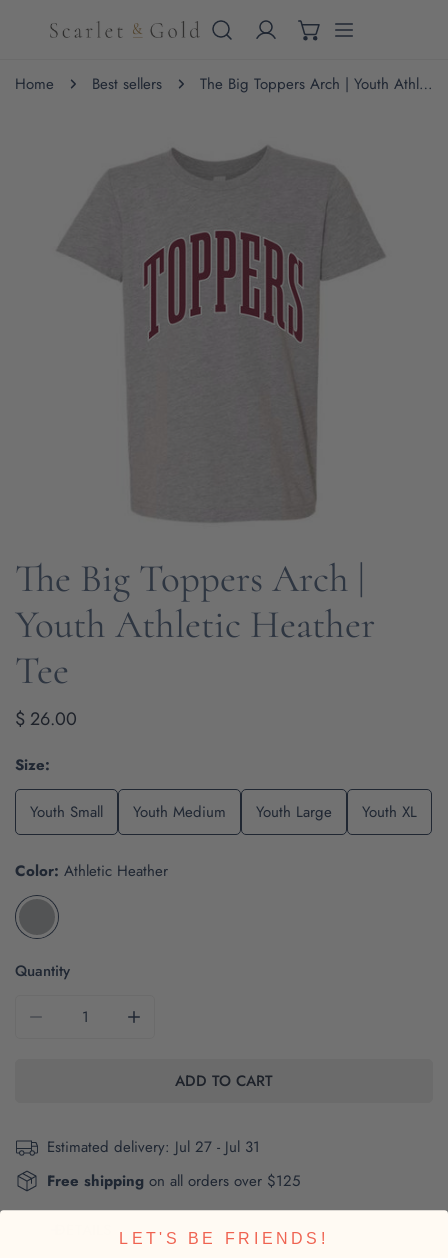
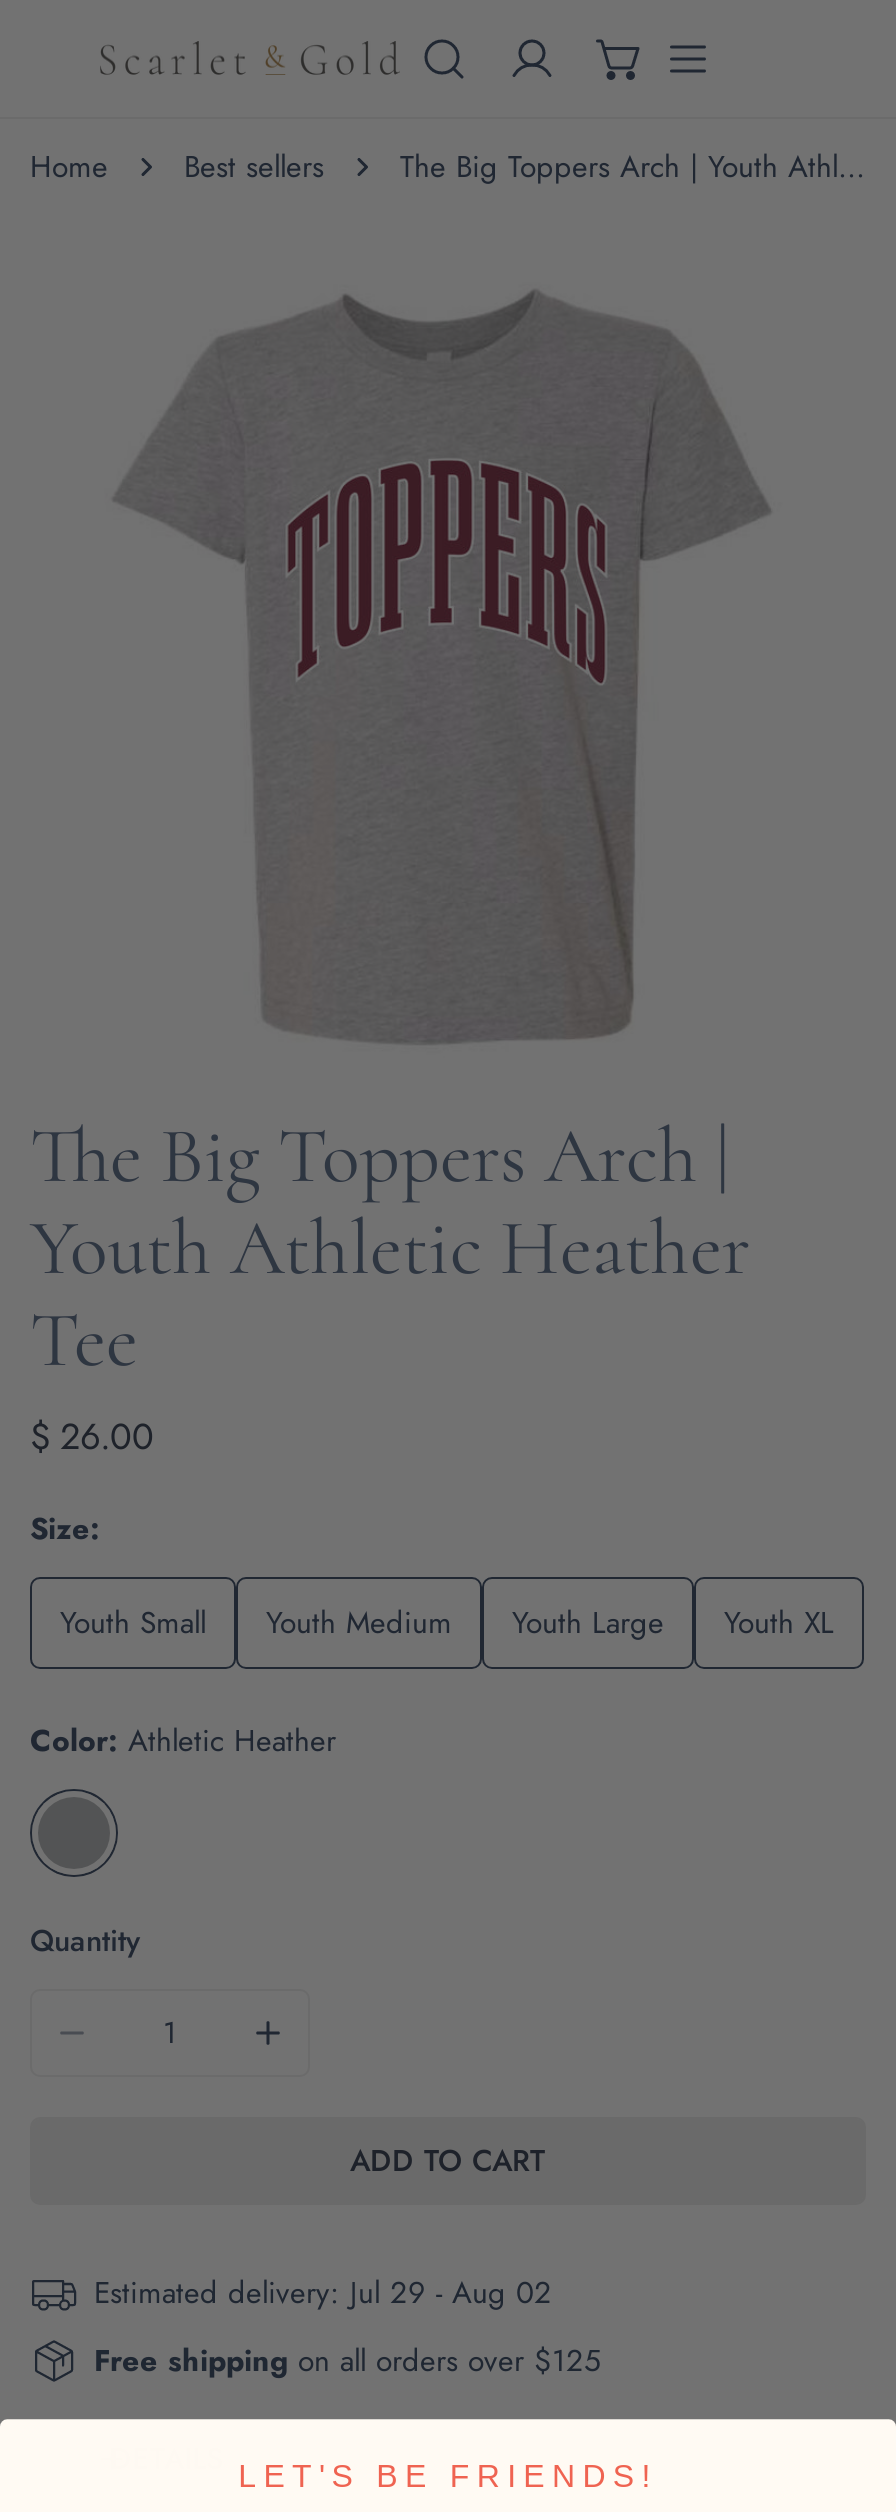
[47,1136,260,1158] Estimated delivery: Jul 27 - Jul 31 -> [94,2271,552,2315] Estimated delivery: Jul 29 - Aug 02

